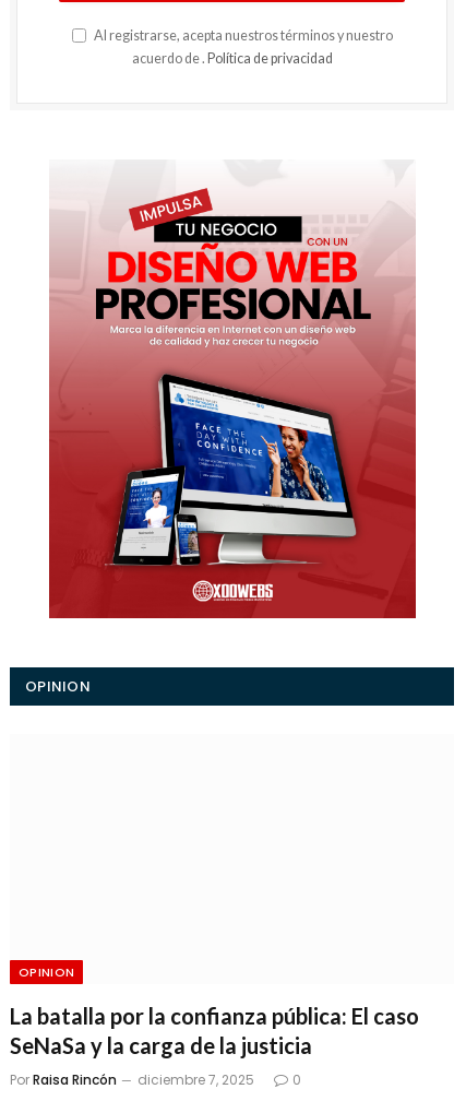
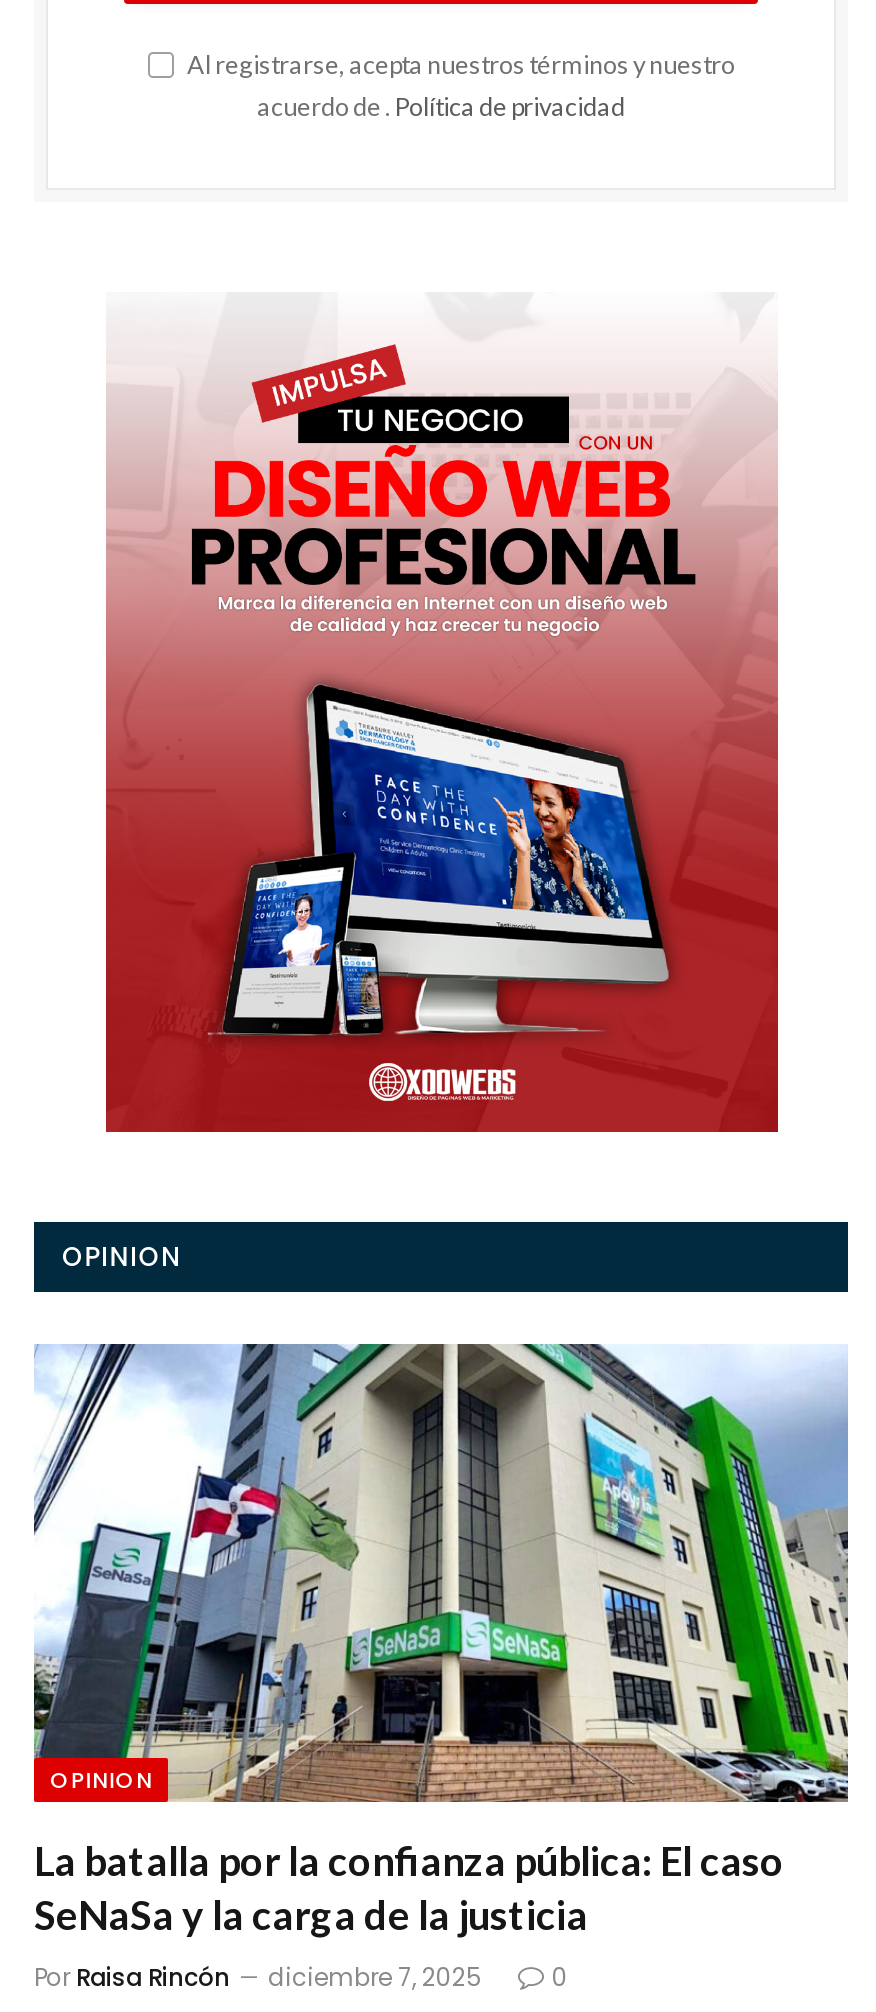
none -> [32,1342,850,1804] [image]

